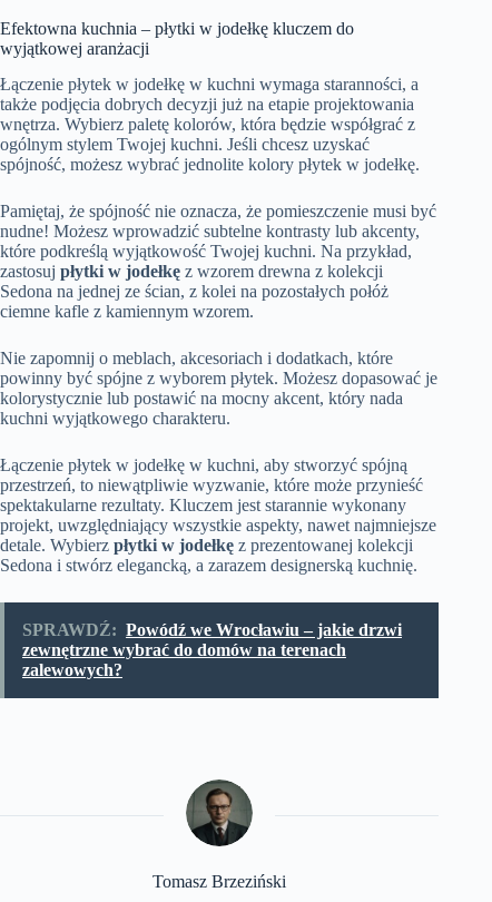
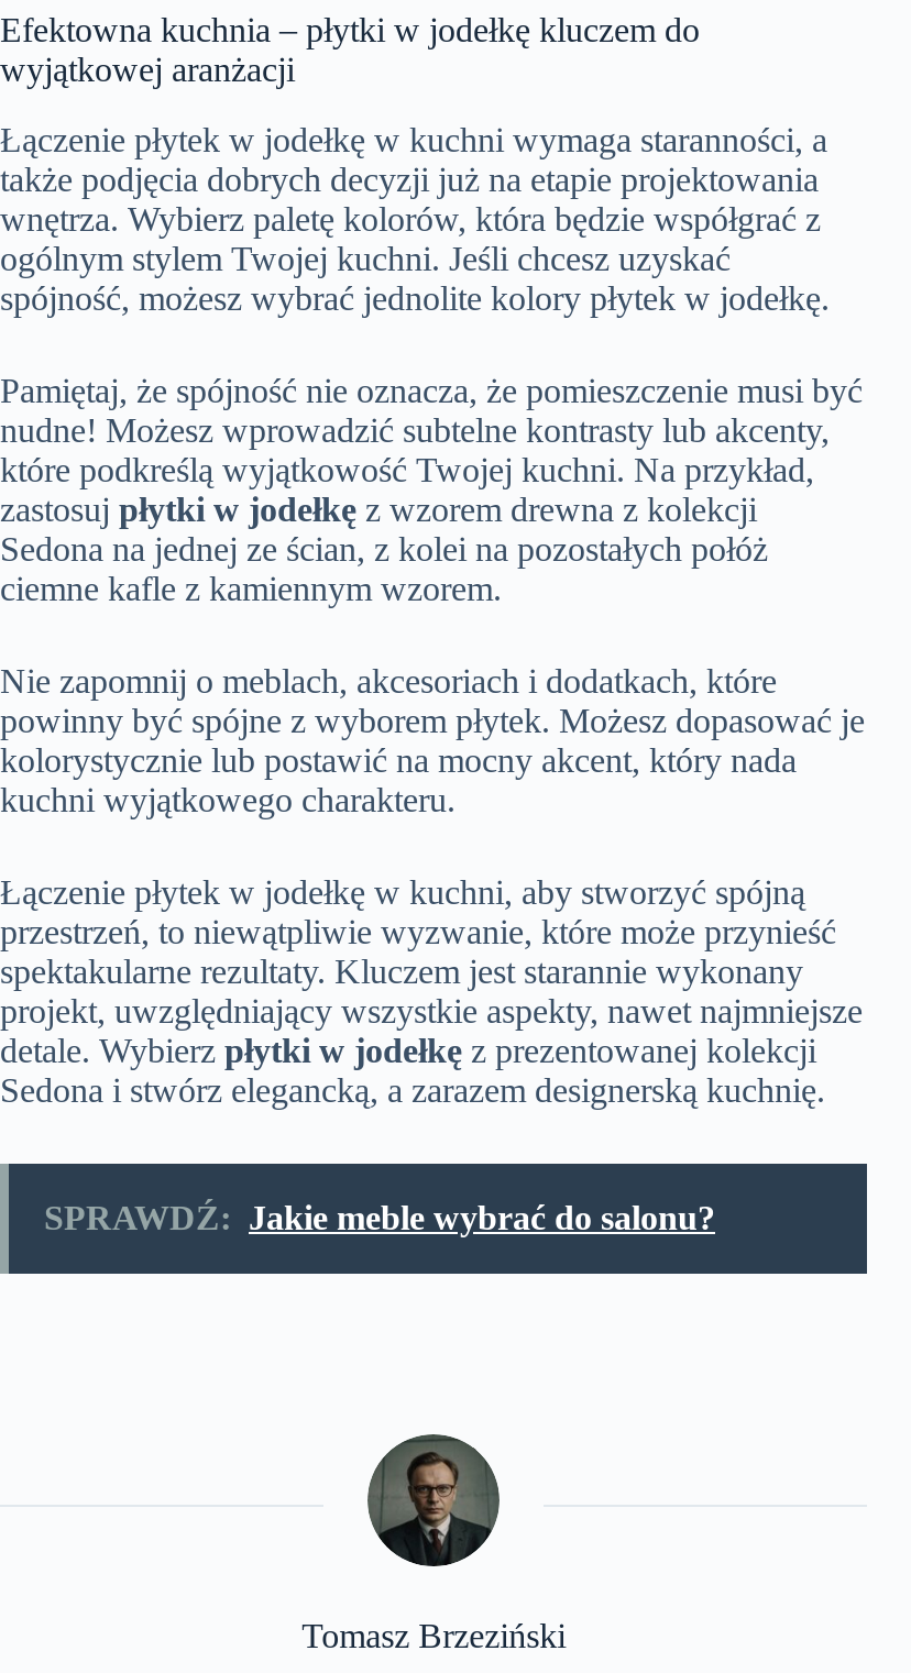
[22,621,402,680] SPRAWDŹ: Powódź we Wrocławiu – jakie drzwi | zewnętrzne wybrać do domów na terenach | zalewowych? -> [44,1200,715,1237] SPRAWDŹ: Jakie meble wybrać do salonu?

